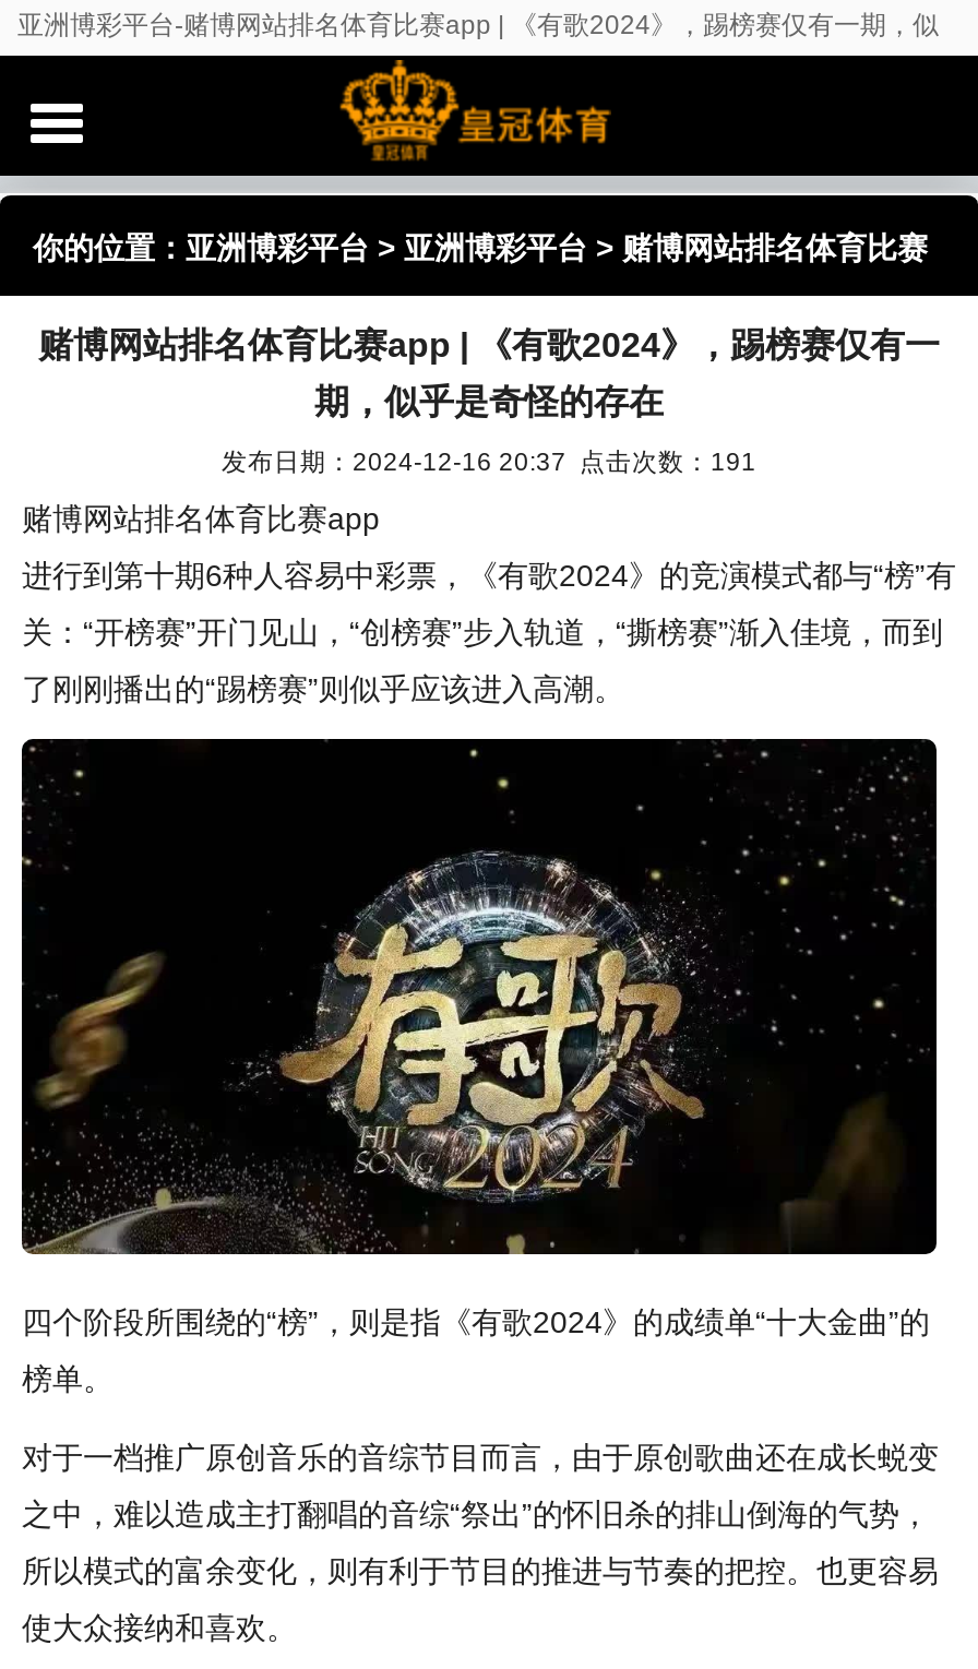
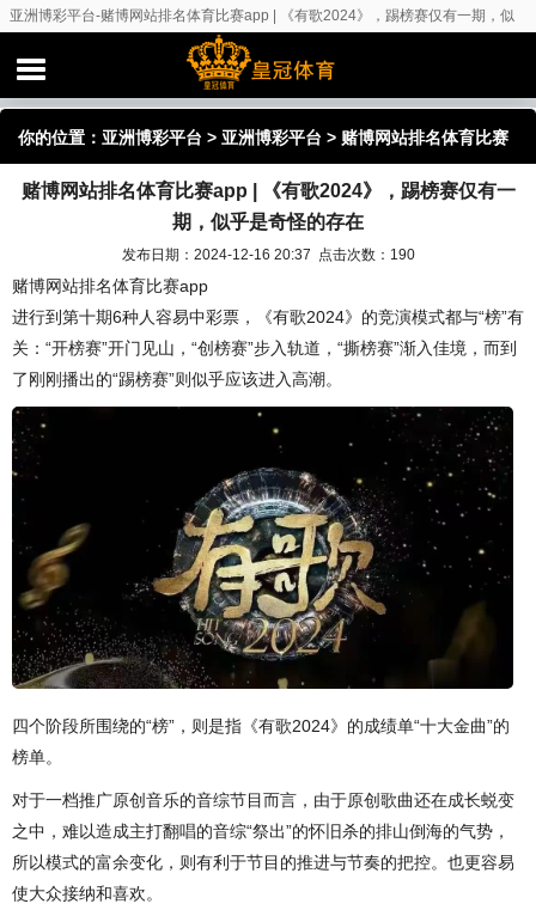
[222,446,756,475] 发布日期：2024-12-16 20:37 点击次数：191 -> [121,246,415,262] 发布日期：2024-12-16 20:37 点击次数：190

